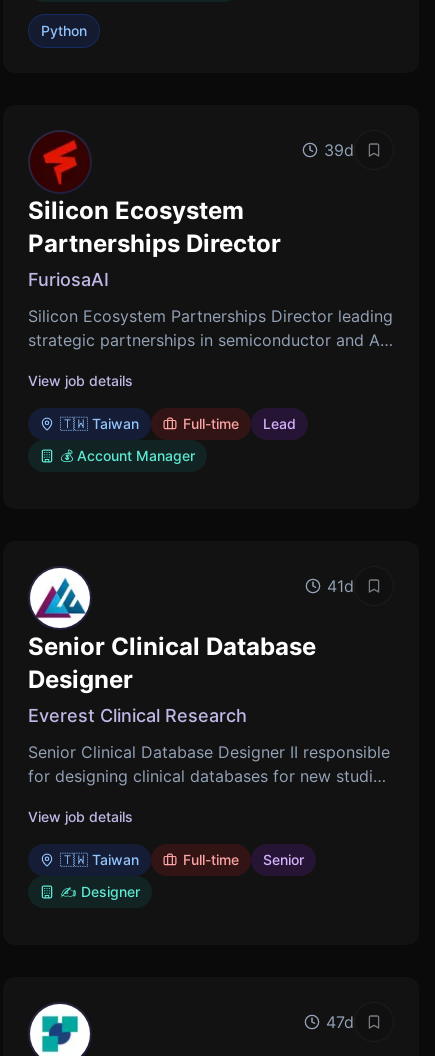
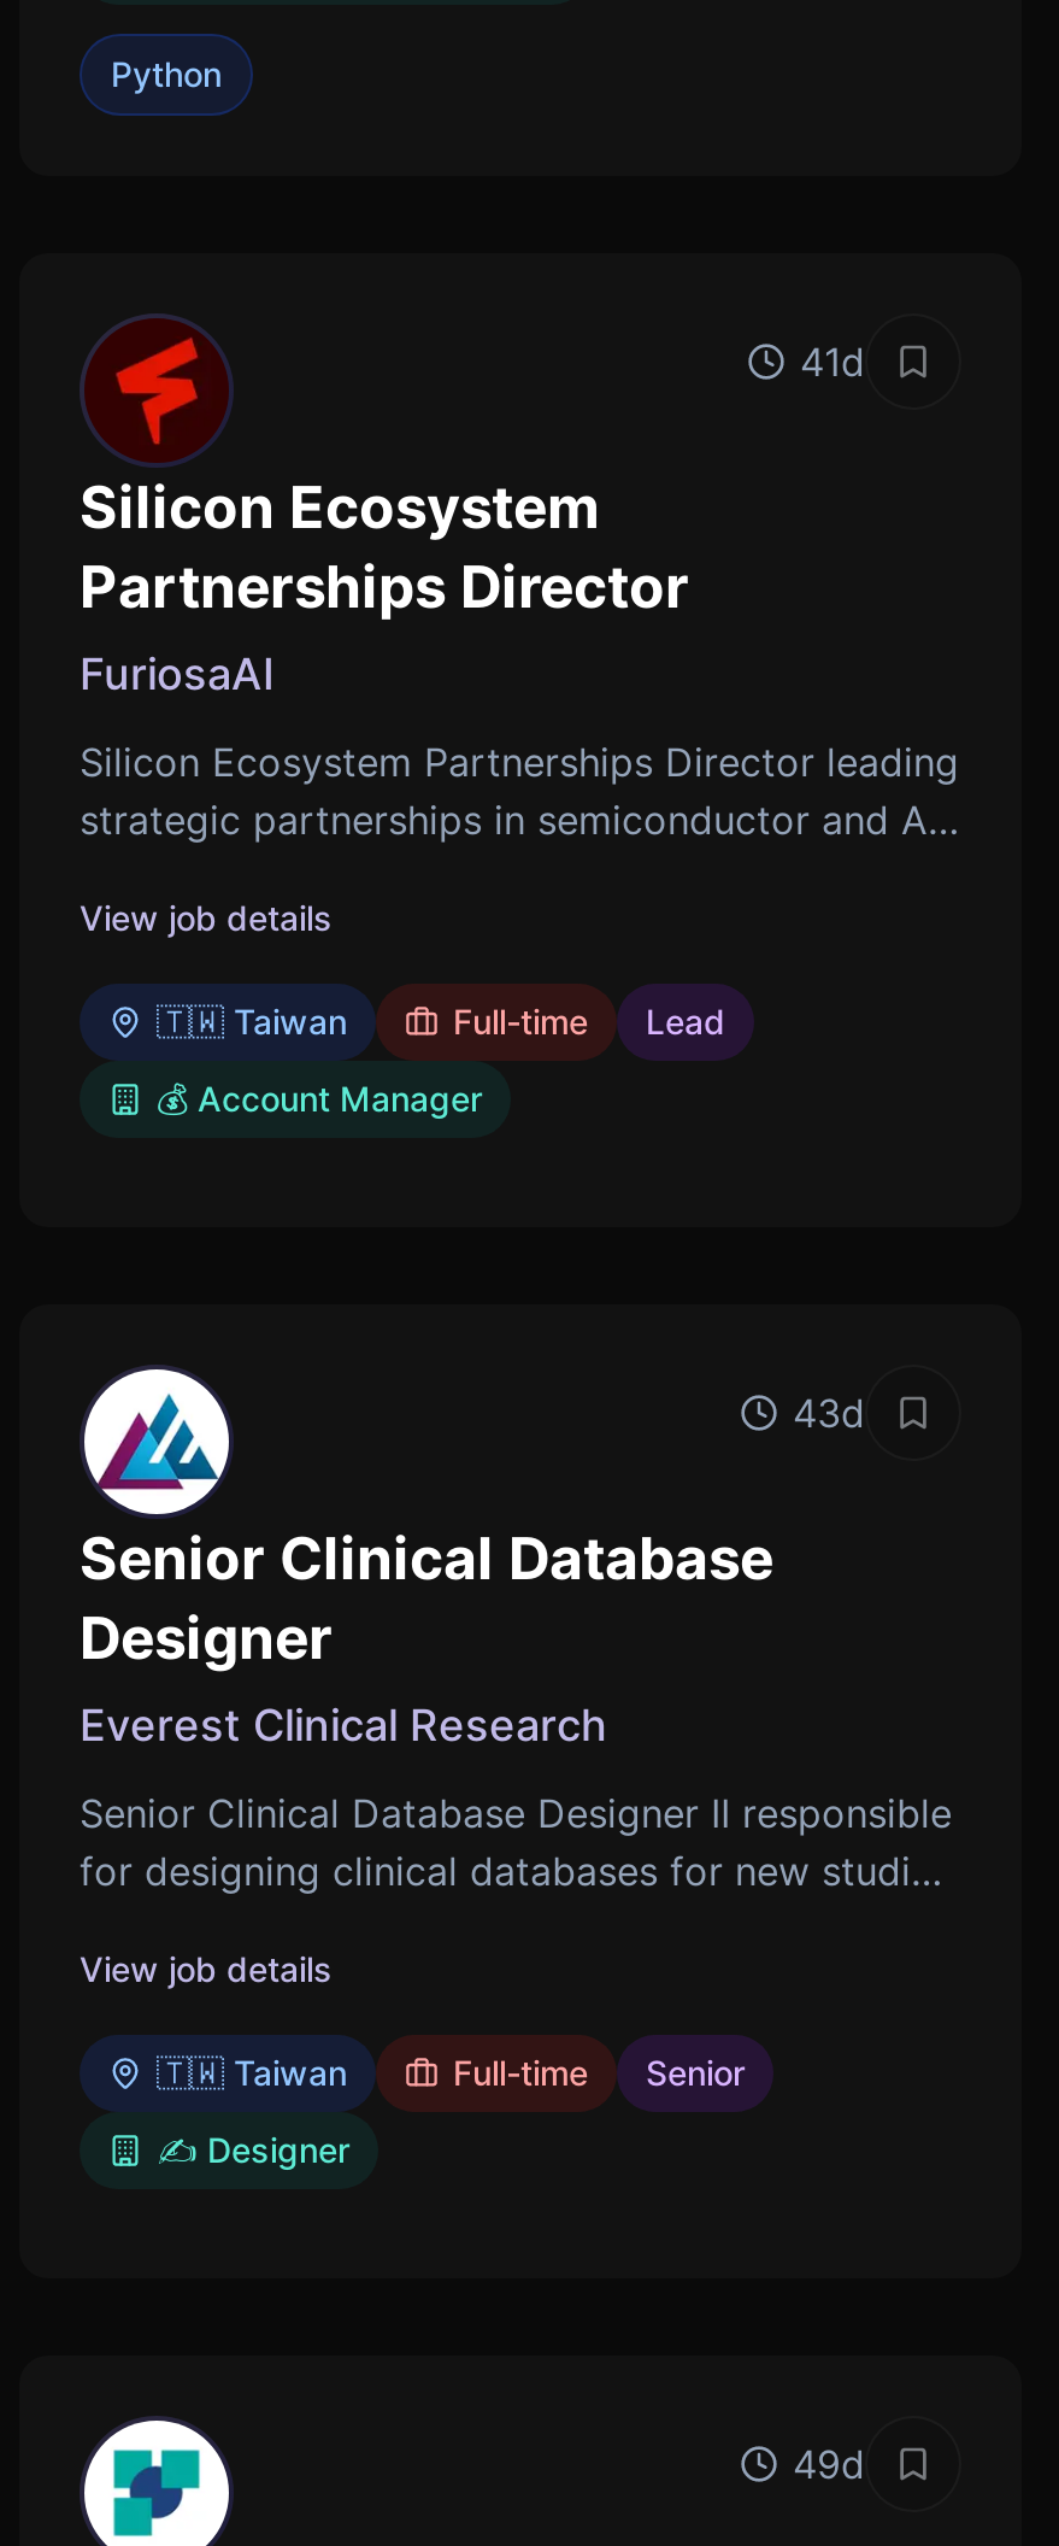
[324,140,354,160] 39d -> [800,338,865,386] 41d
[327,576,354,596] 41d -> [793,1389,865,1437] 43d
[326,1012,354,1032] 47d -> [793,2440,865,2488] 49d

